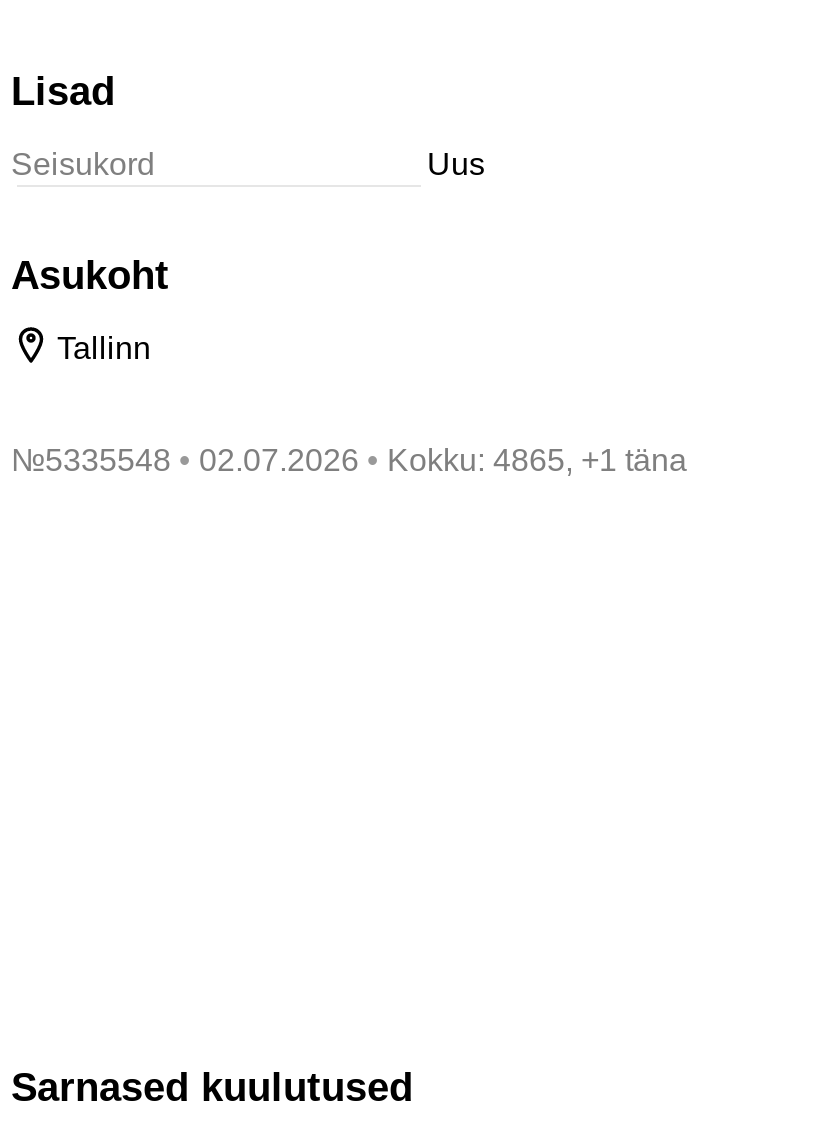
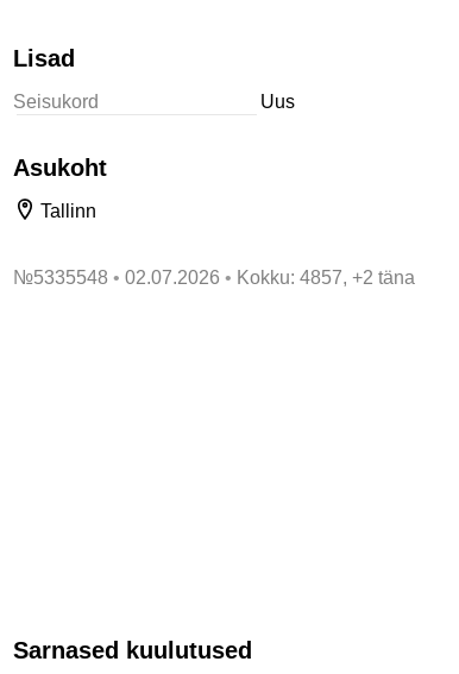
[11,443,687,477] №5335548 02.07.2026 Kokku: 4865, +1 täna -> [13,267,415,288] №5335548 02.07.2026 Kokku: 4857, +2 täna

